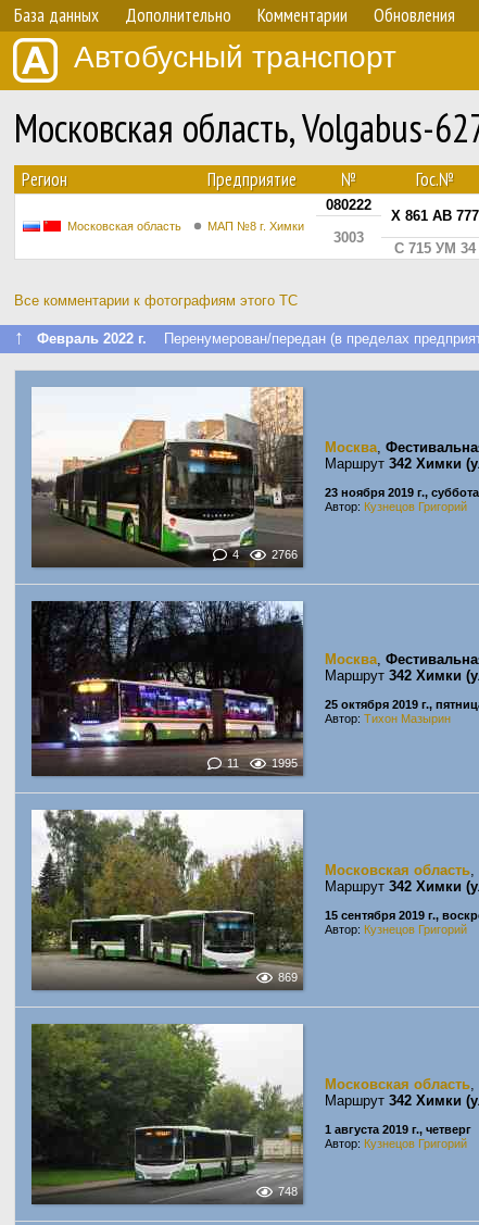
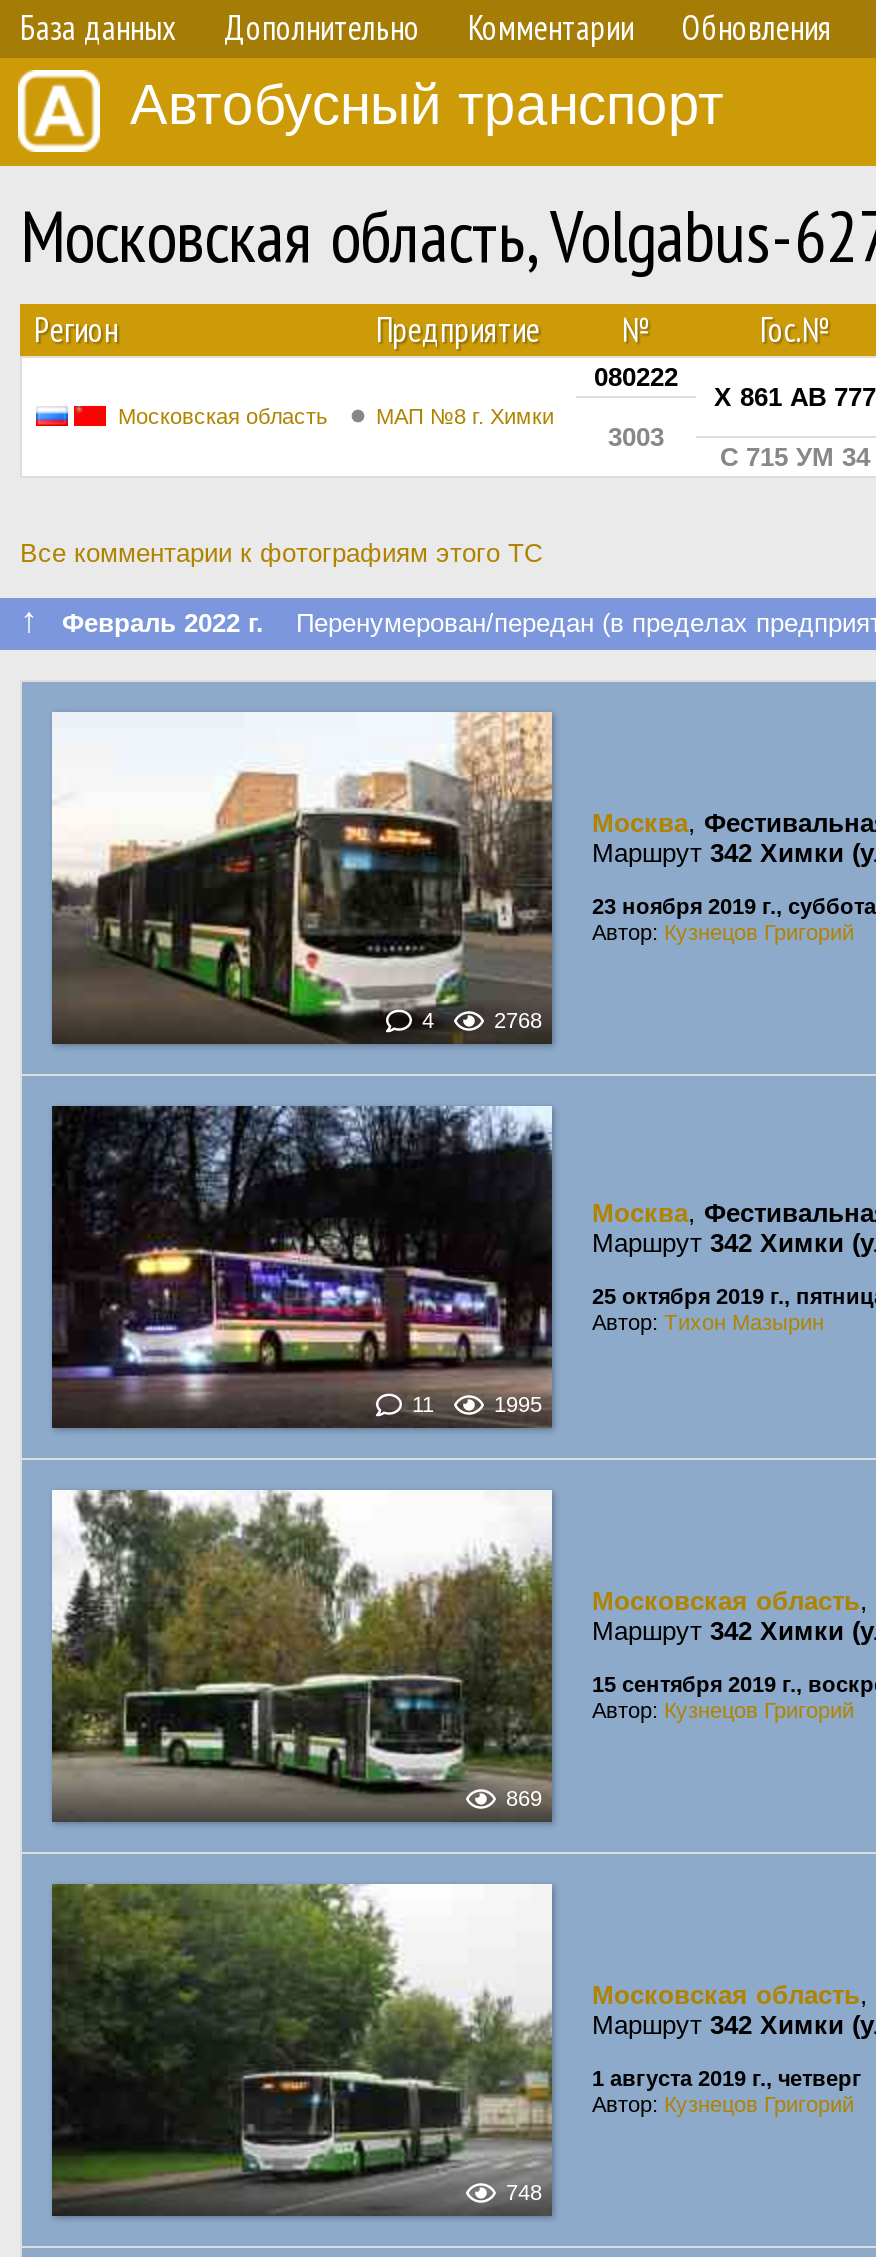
[272,548,298,561] 2766 -> [494,1008,542,1032] 2768

